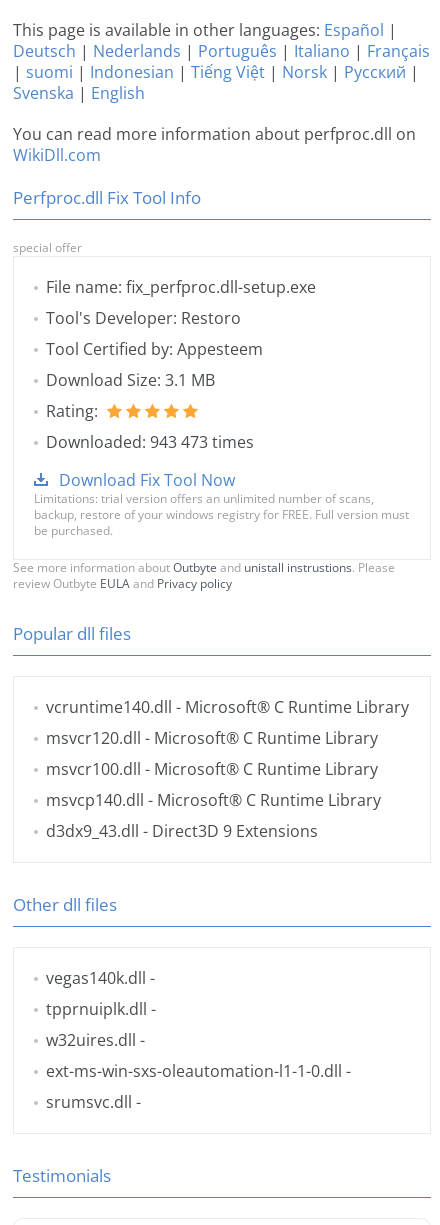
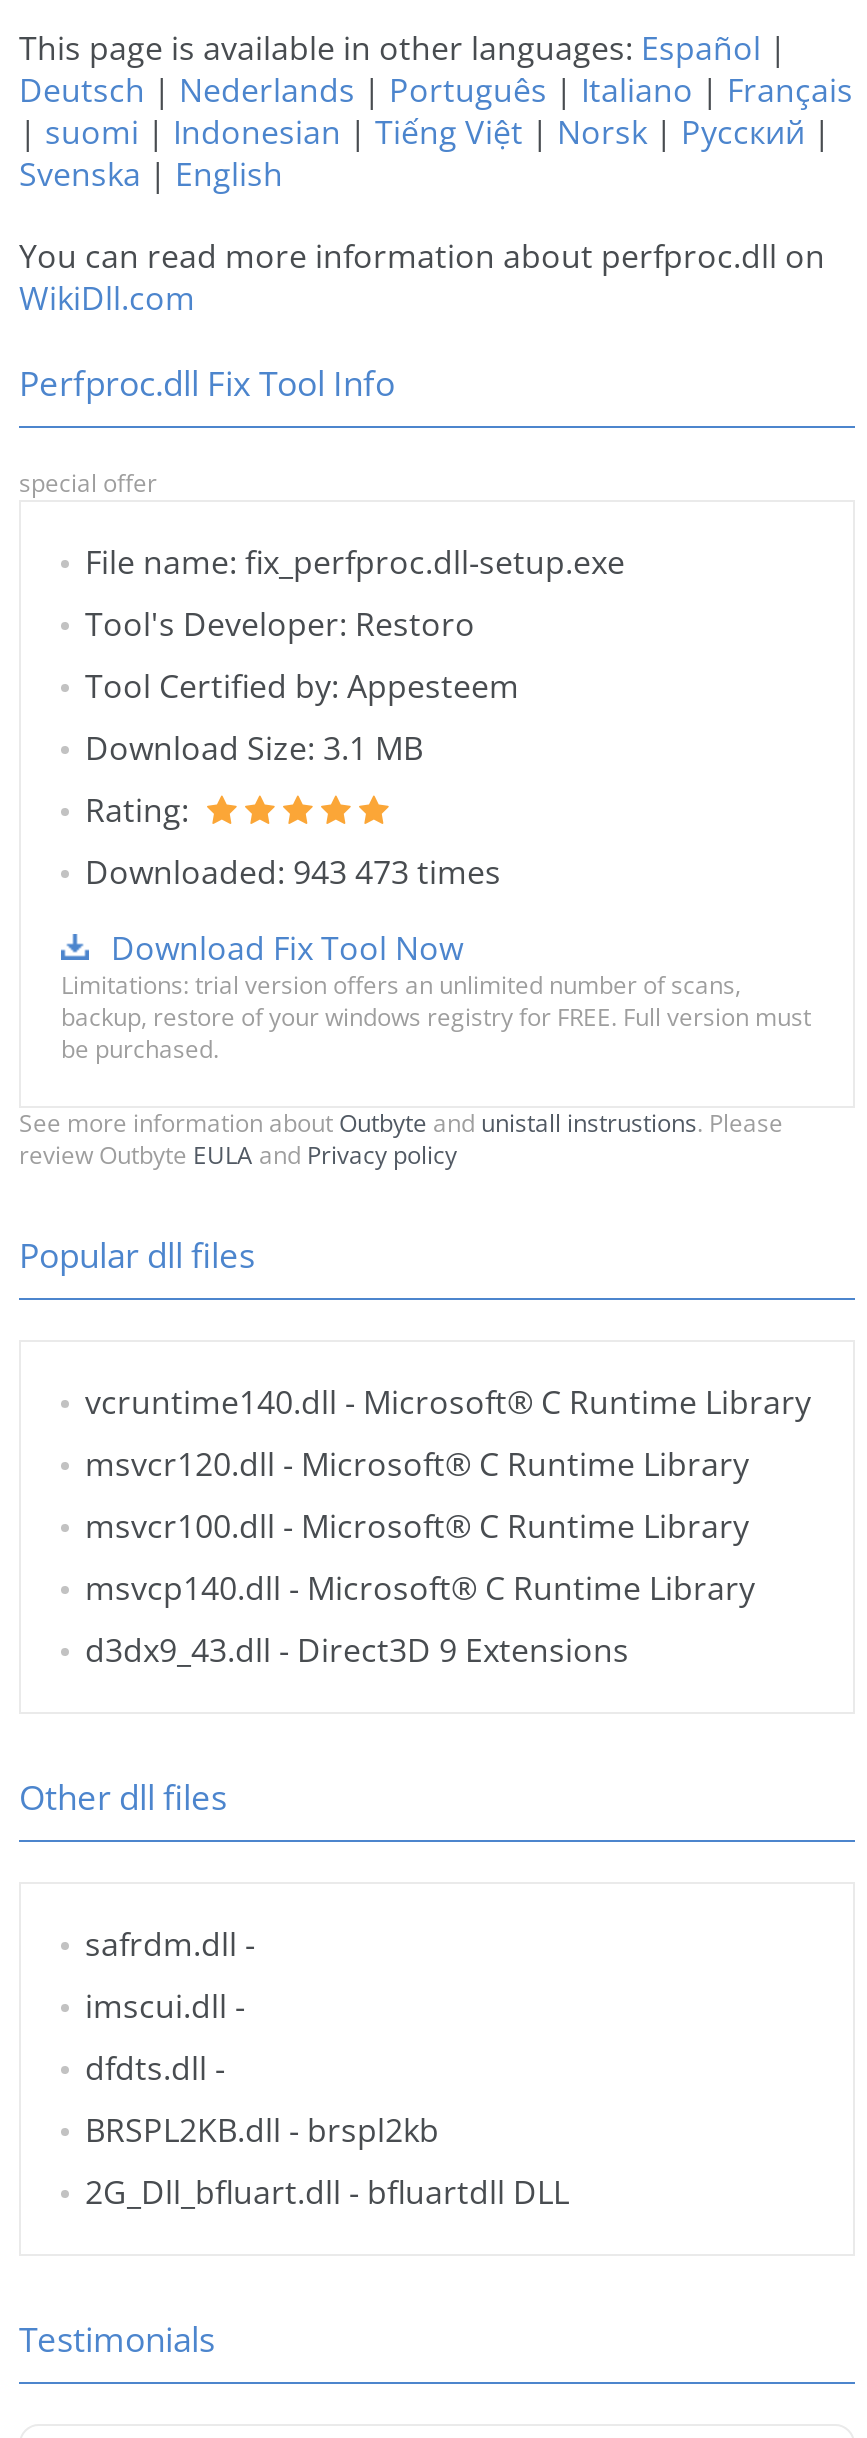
[46,967,351,1113] vegas140k.dll - | tpprnuiplk.dll - | w32uires.dll - | ext-ms-win-sxs-oleautomation-l1-1-0.dll - | srumsvc.dll - -> [85,1922,569,2214] safrdm.dll - | imscui.dll - | dfdts.dll - | BRSPL2KB.dll - brspl2kb | 2G_Dll_bfluart.dll - bfluartdll DLL

